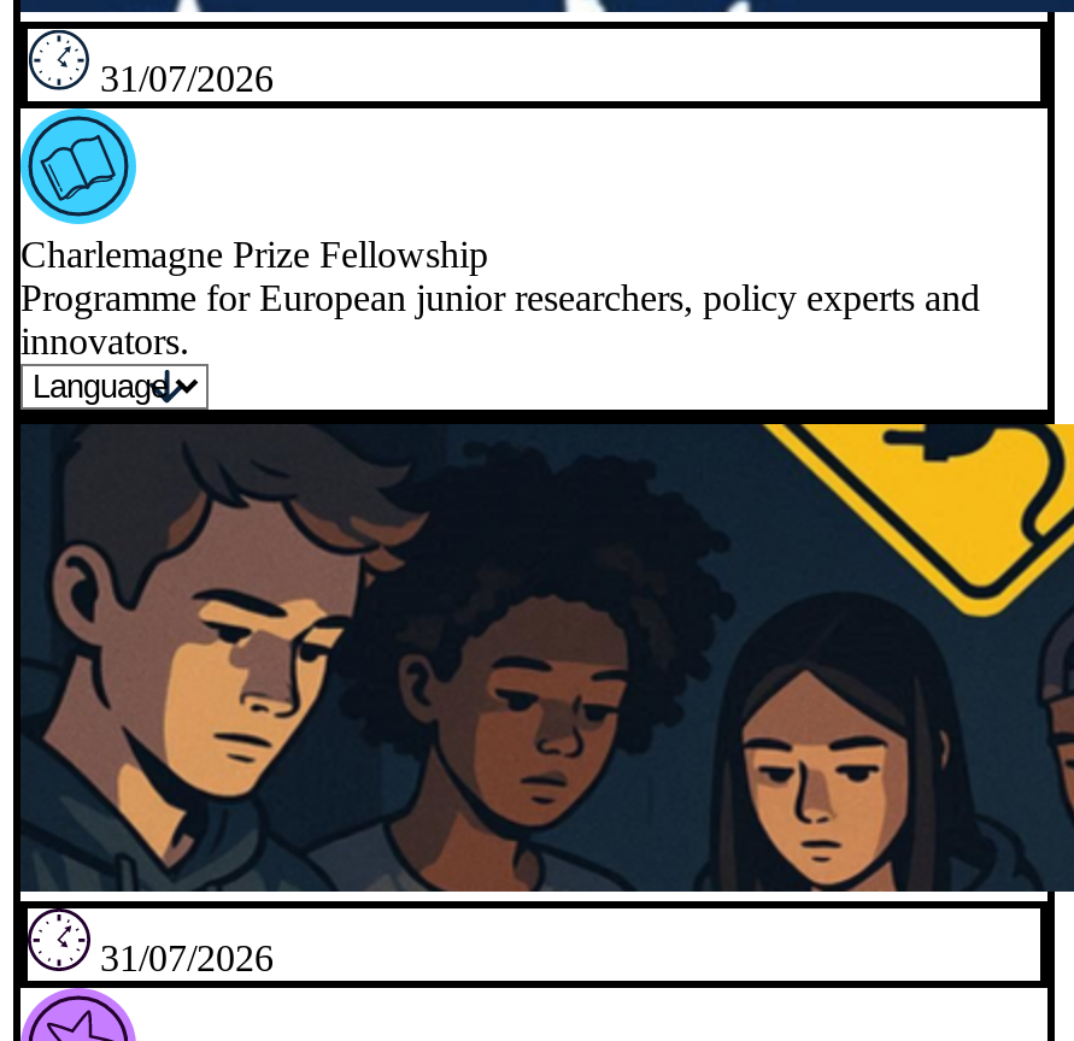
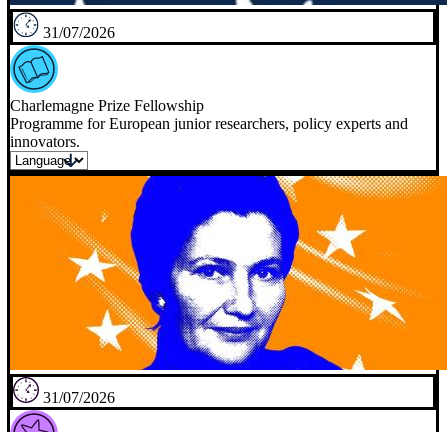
[20,422,1067,894] [image] -> [9,175,444,371] [image]

